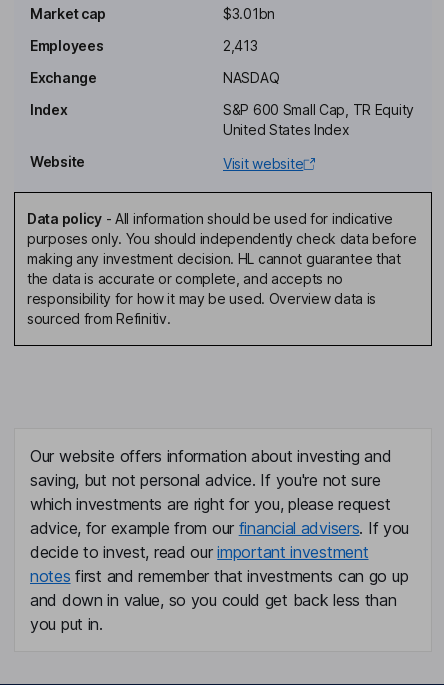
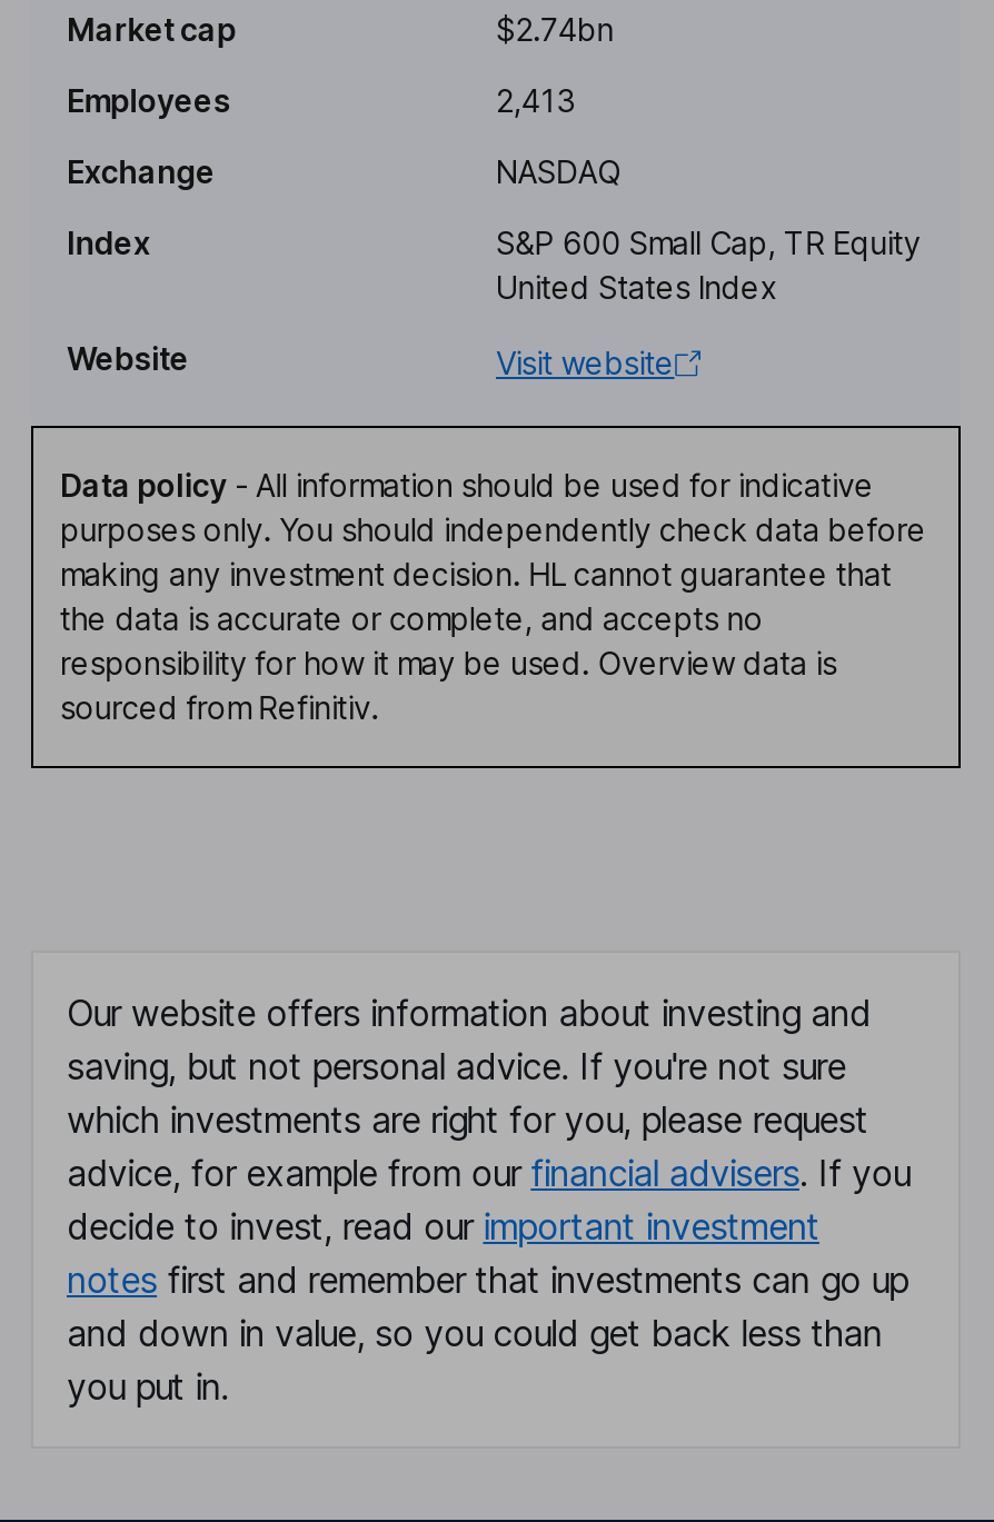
[223,5,275,22] $3.01bn -> [496,11,614,49] $2.74bn

